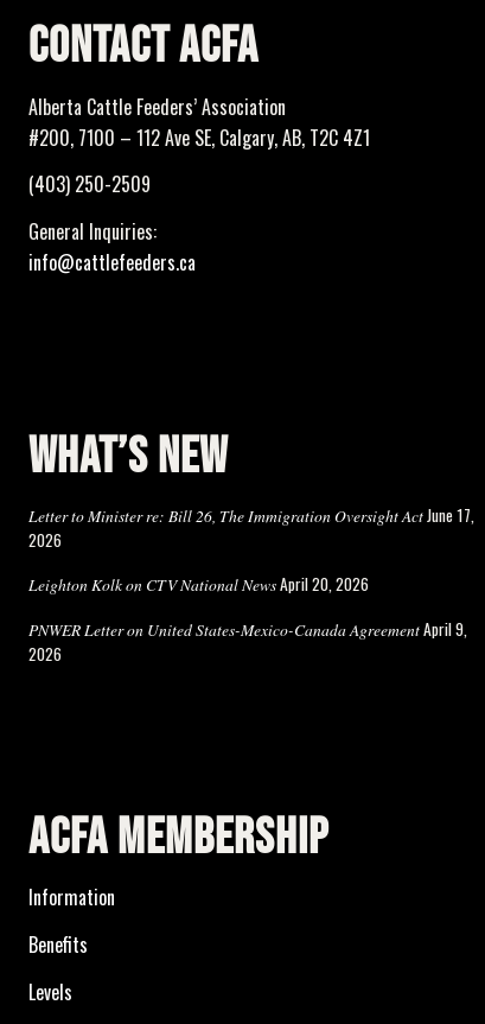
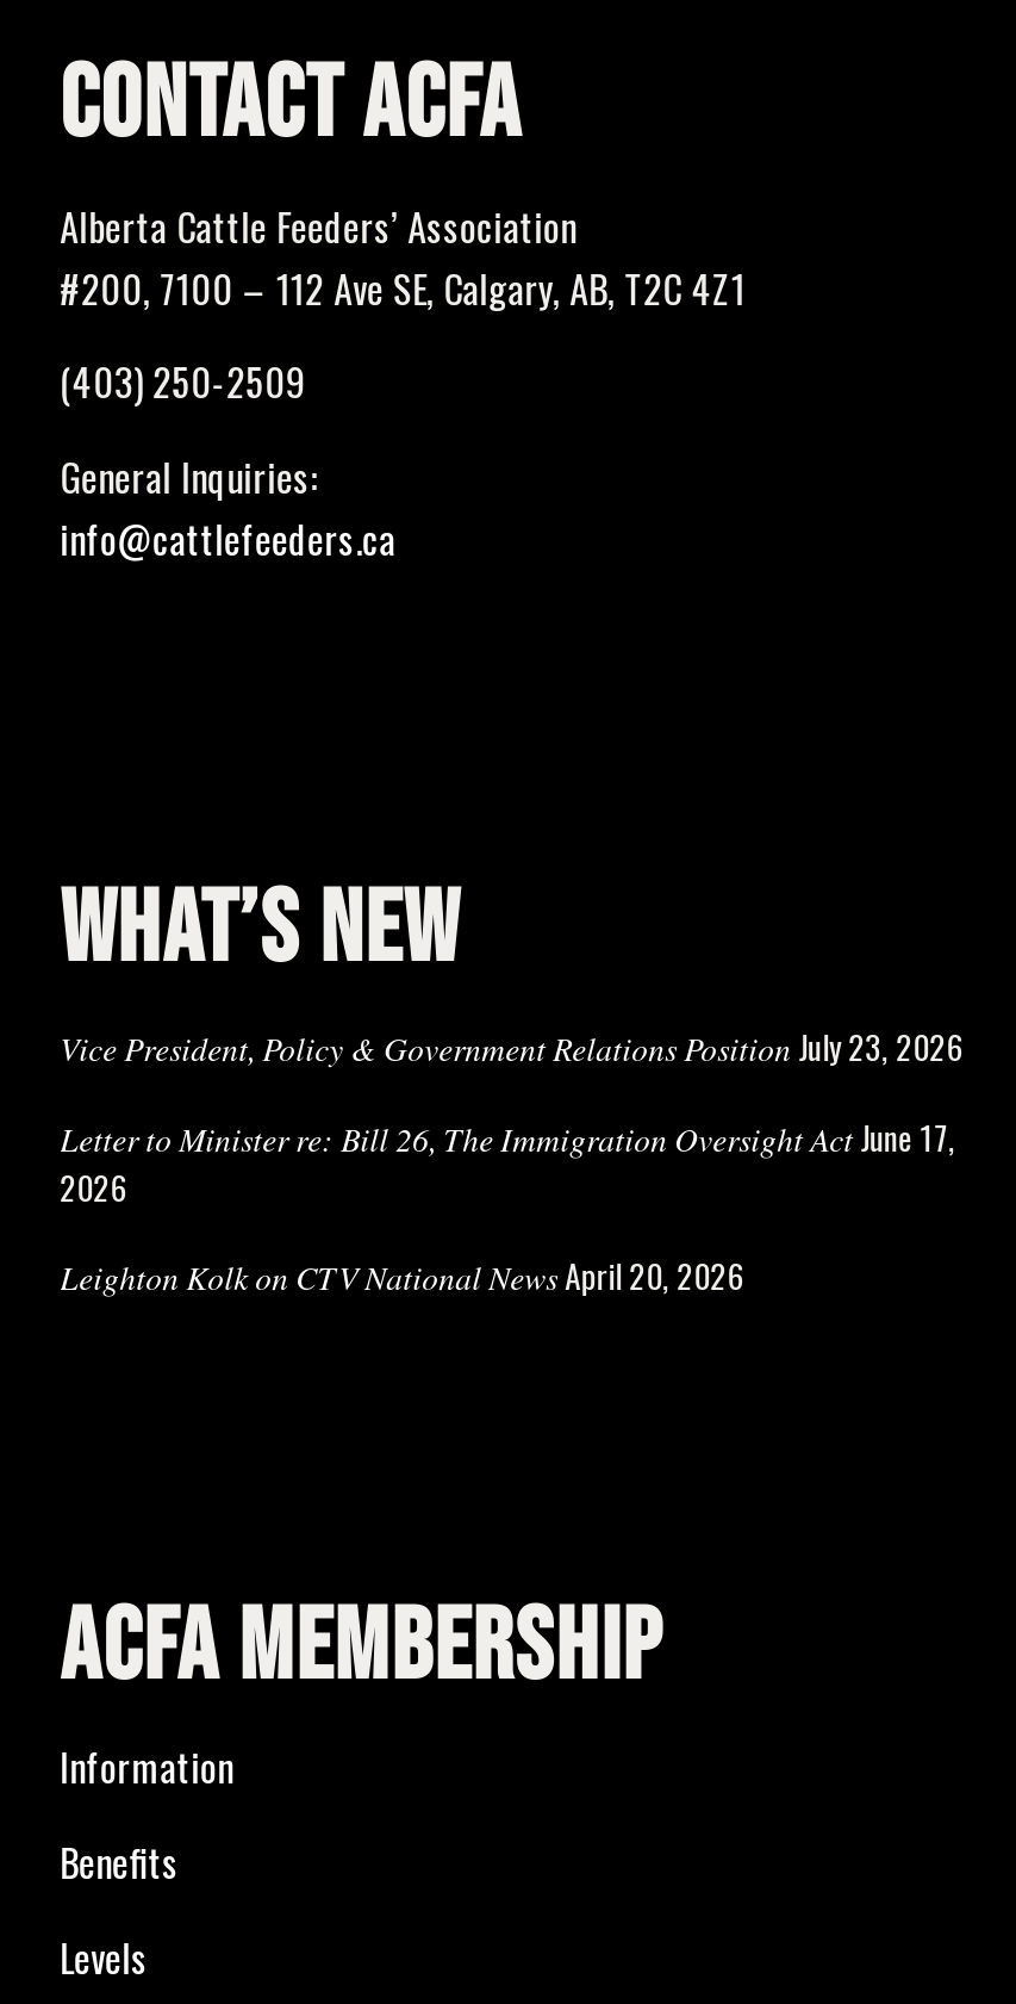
none -> [60,1023,963,1071] Vice President, Policy & Government Relations Position July 23, 2026
moved [28,528,368,596] -> [60,1164,743,1300]: 2026 | Leighton Kolk on CTV National News April 20, 2026
[28,617,467,666] PNWER Letter on United States-Mexico-Canada Agreement April 9, | 2026 -> none

